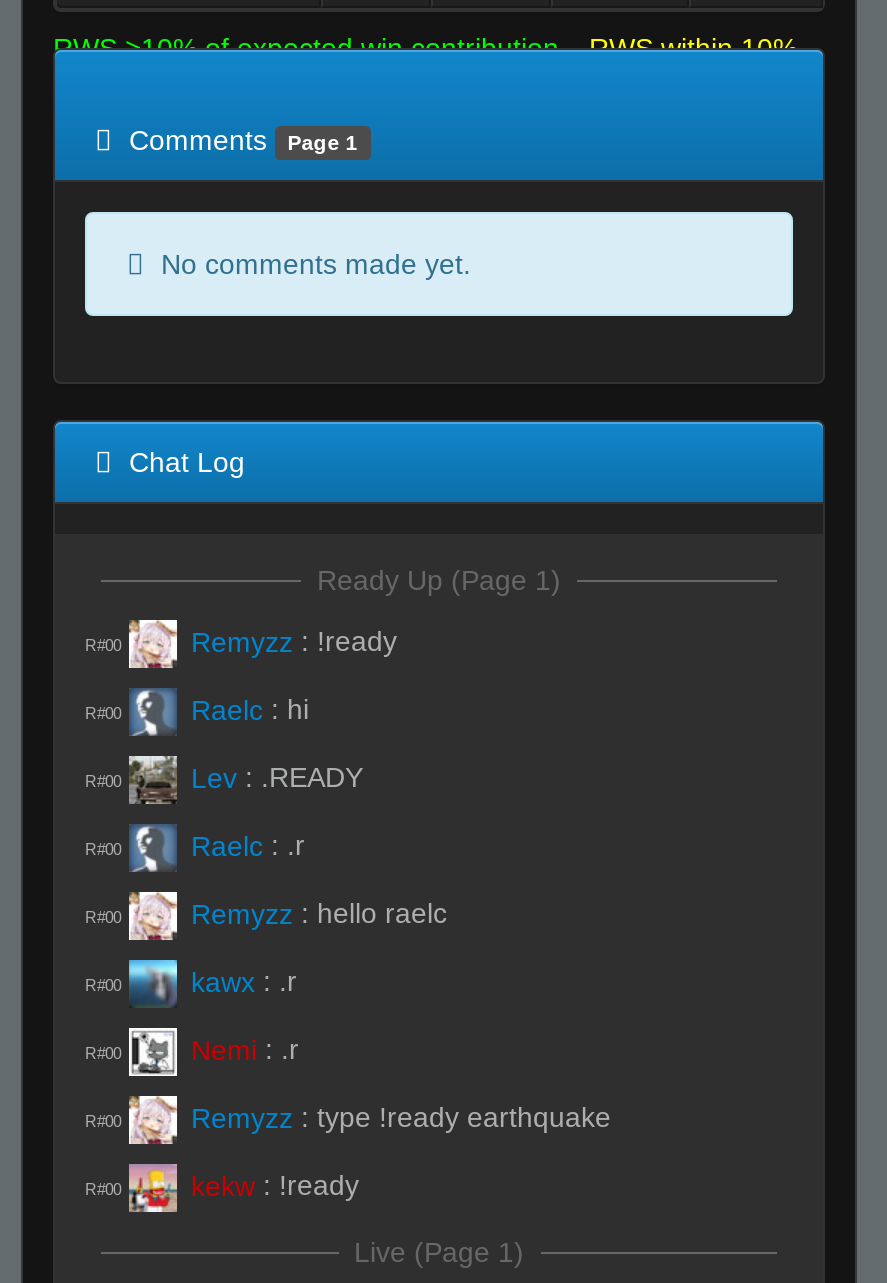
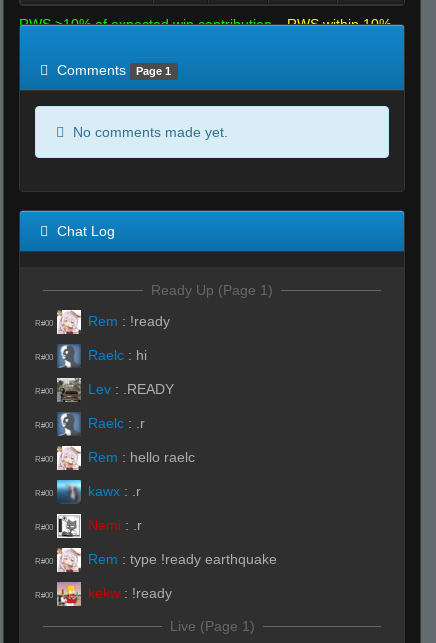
[191,625,397,657] Remyzz :!ready -> [88,313,170,329] Rem :!ready
[191,897,447,929] Remyzz : hello raelc -> [88,449,195,465] Rem : hello raelc
[191,1101,611,1133] Remyzz : type !ready earthquake -> [88,551,277,567] Rem : type !ready earthquake

